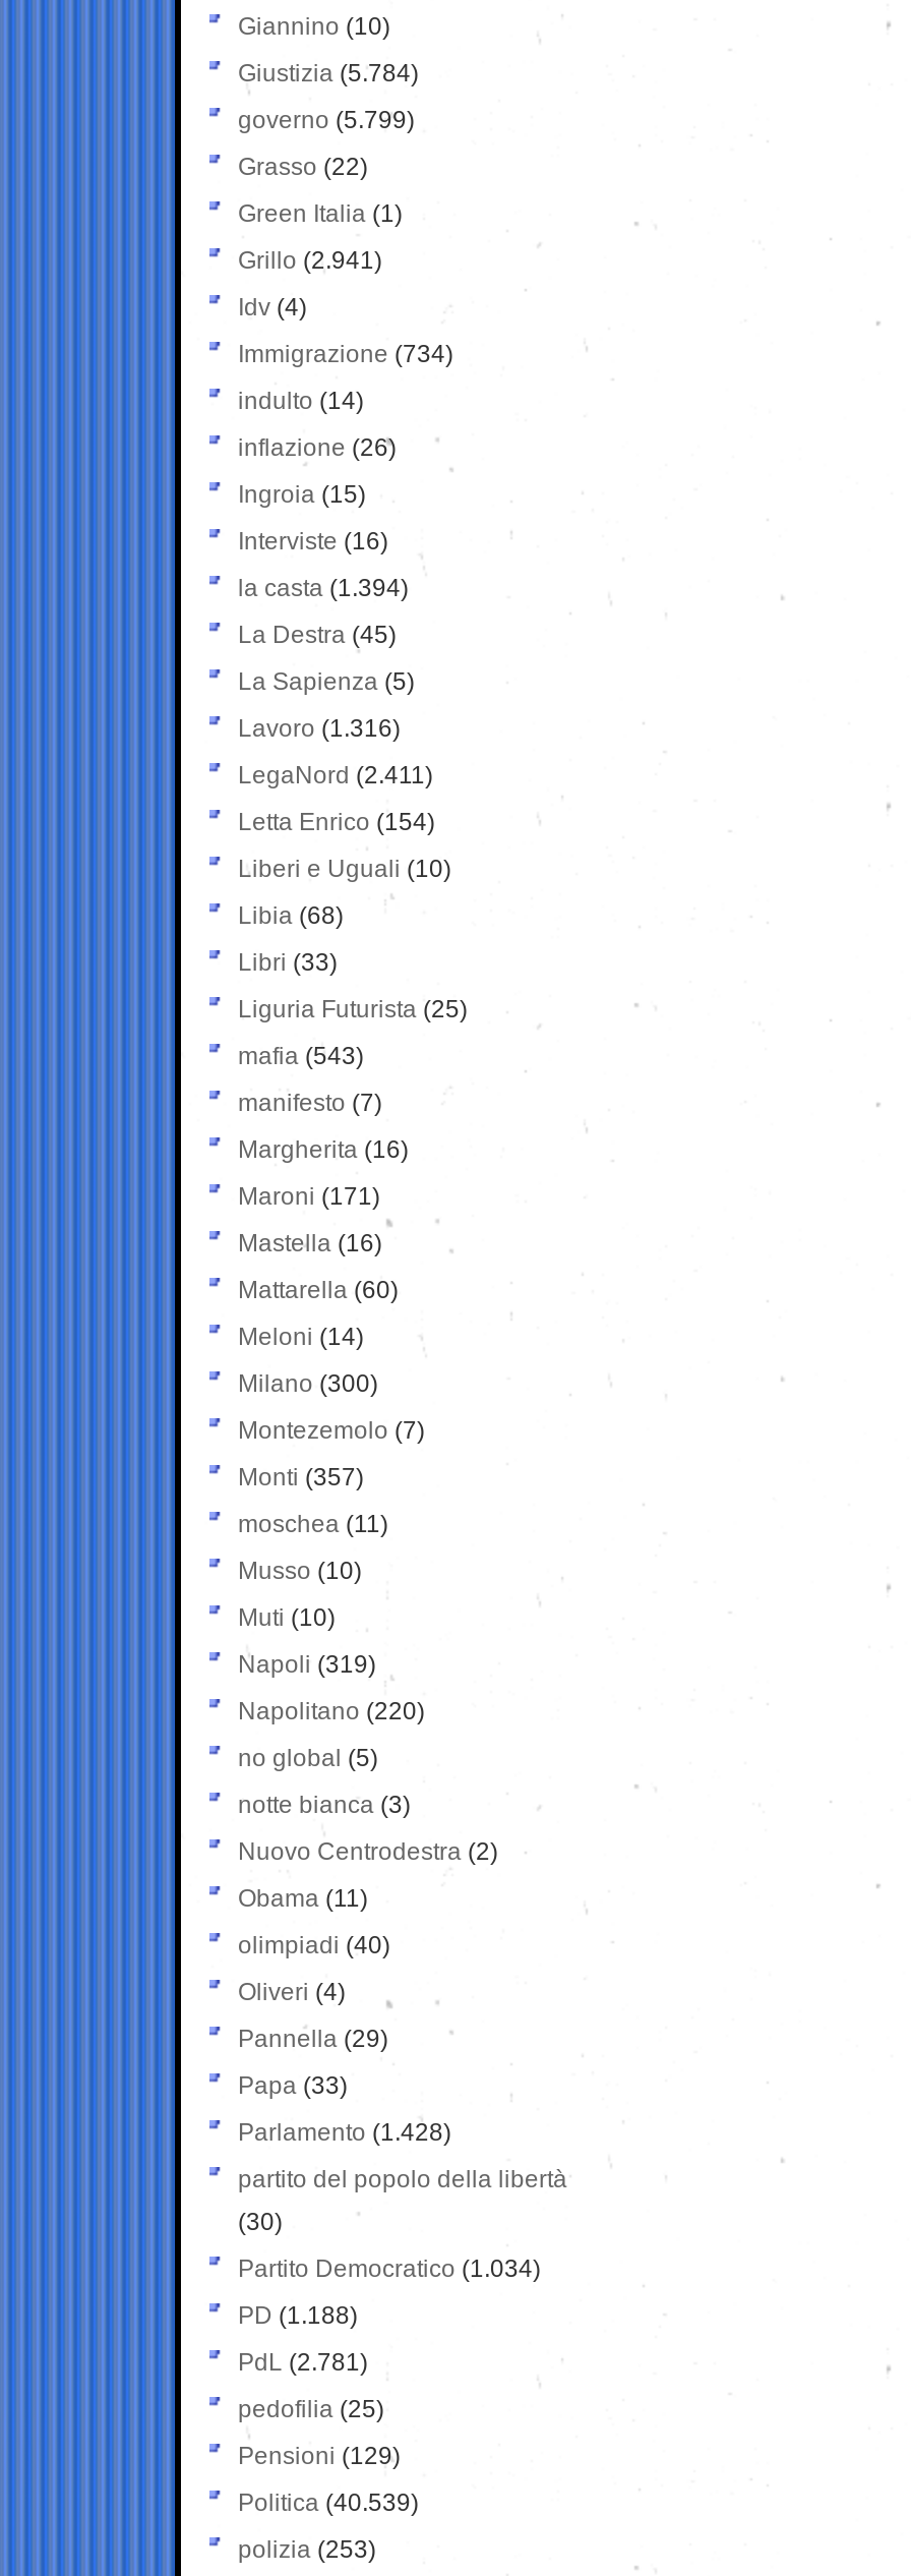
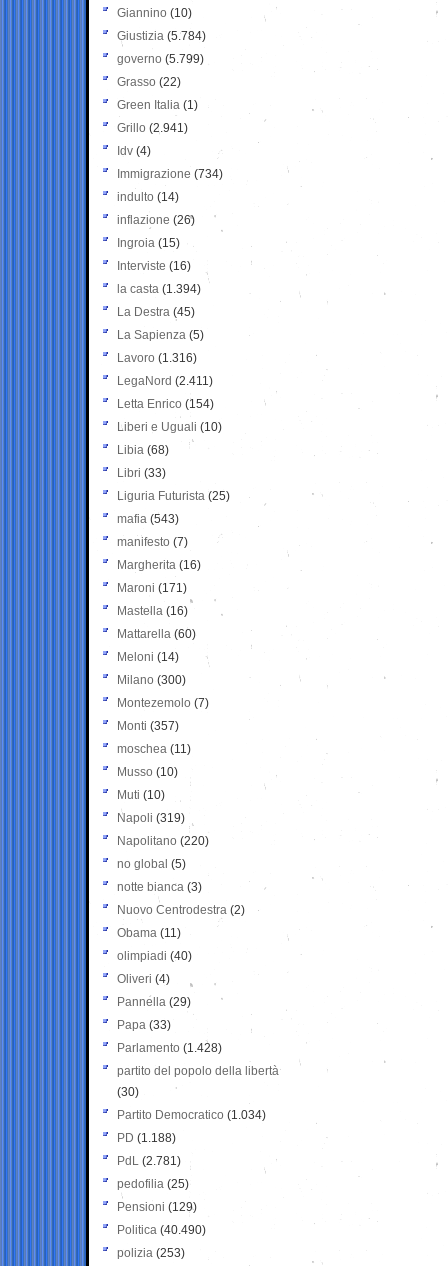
[238,2488,419,2517] Politica (40.539) -> [117,1223,206,1237] Politica (40.490)

